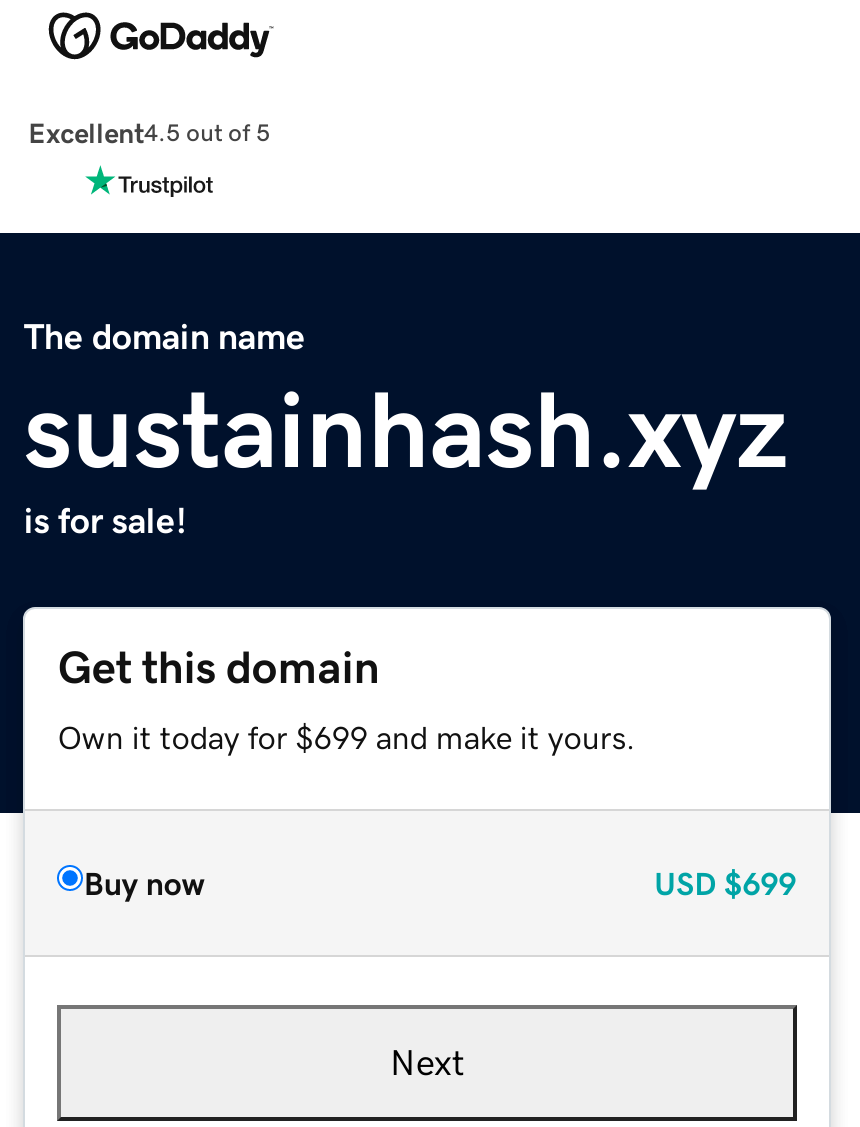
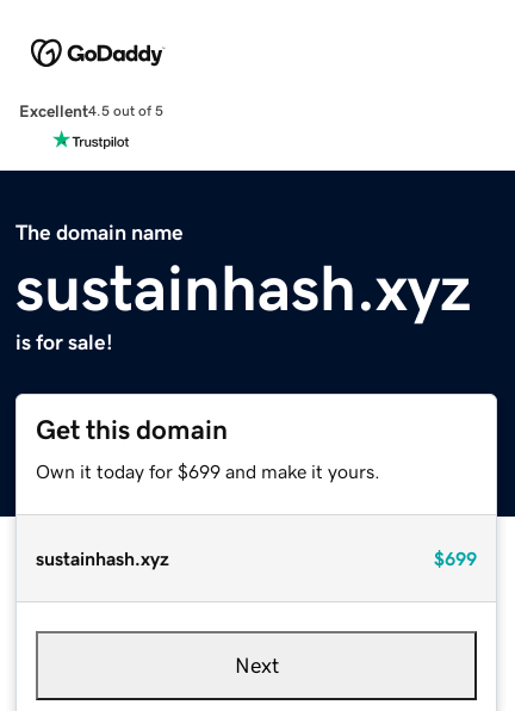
[84,866,796,898] Buy now | USD $699 -> [36,548,476,567] sustainhash.xyz | $699

